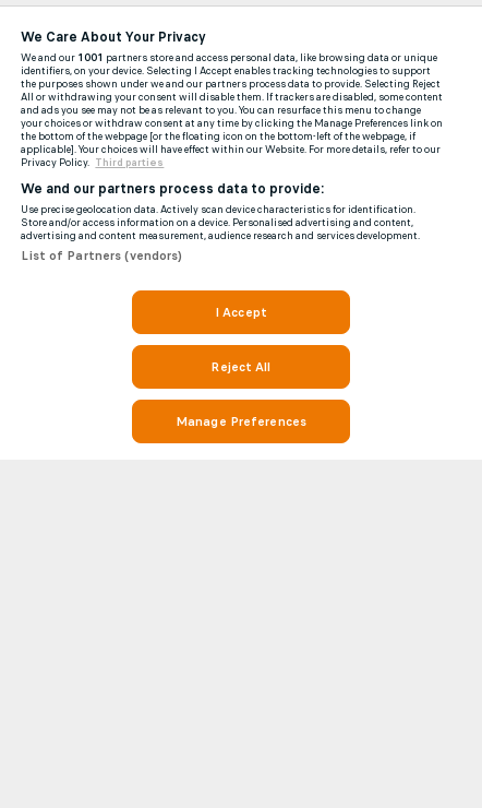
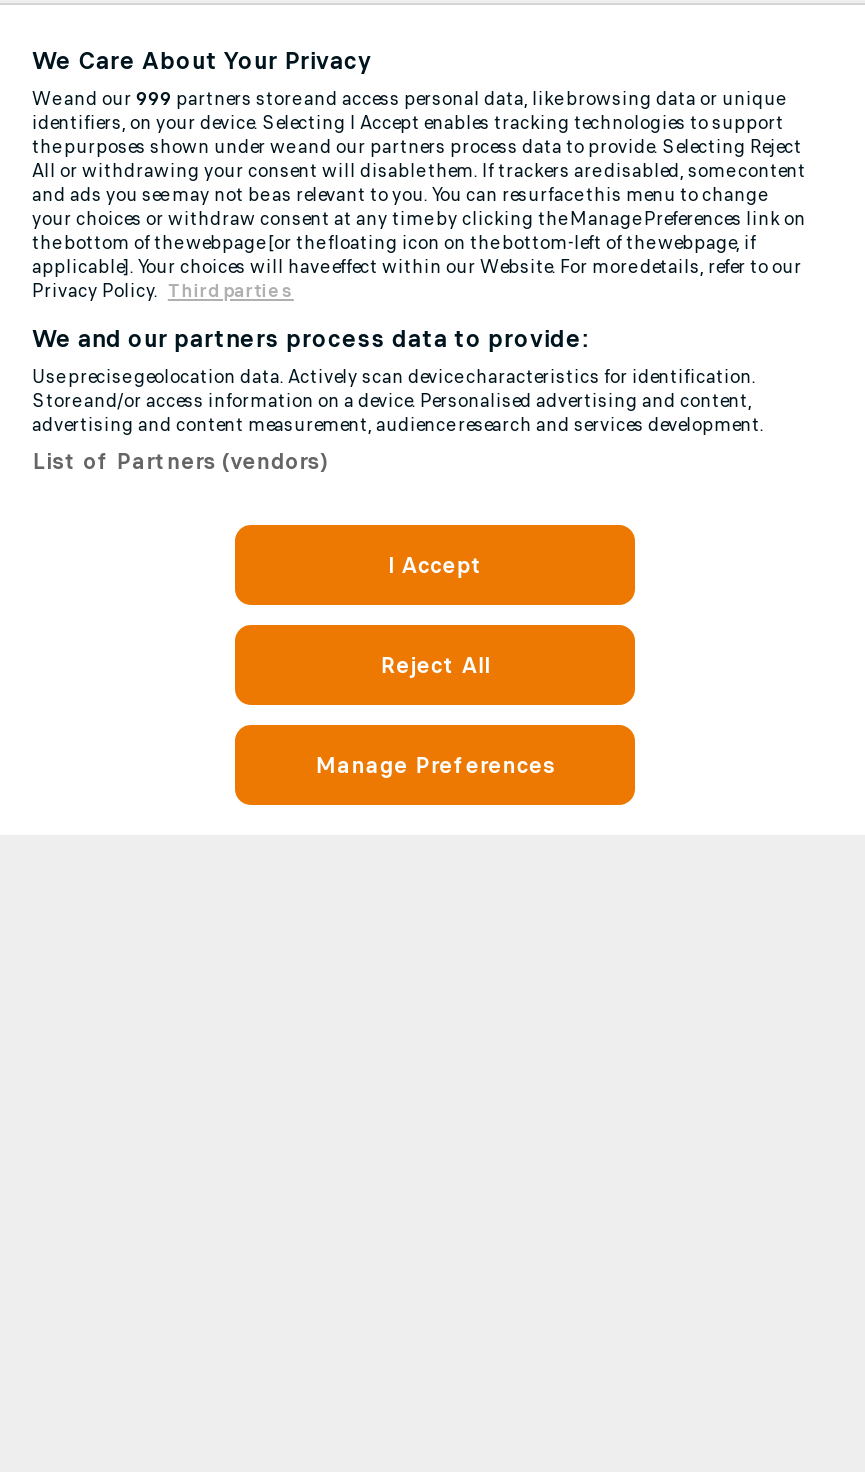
[21,51,438,64] We and our 1001 partners store and access personal data, like browsing data or unique -> [32,87,784,111] We and our 999 partners store and access personal data, like browsing data or unique

